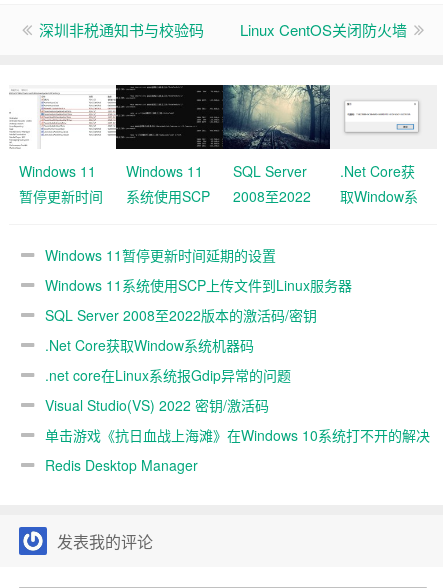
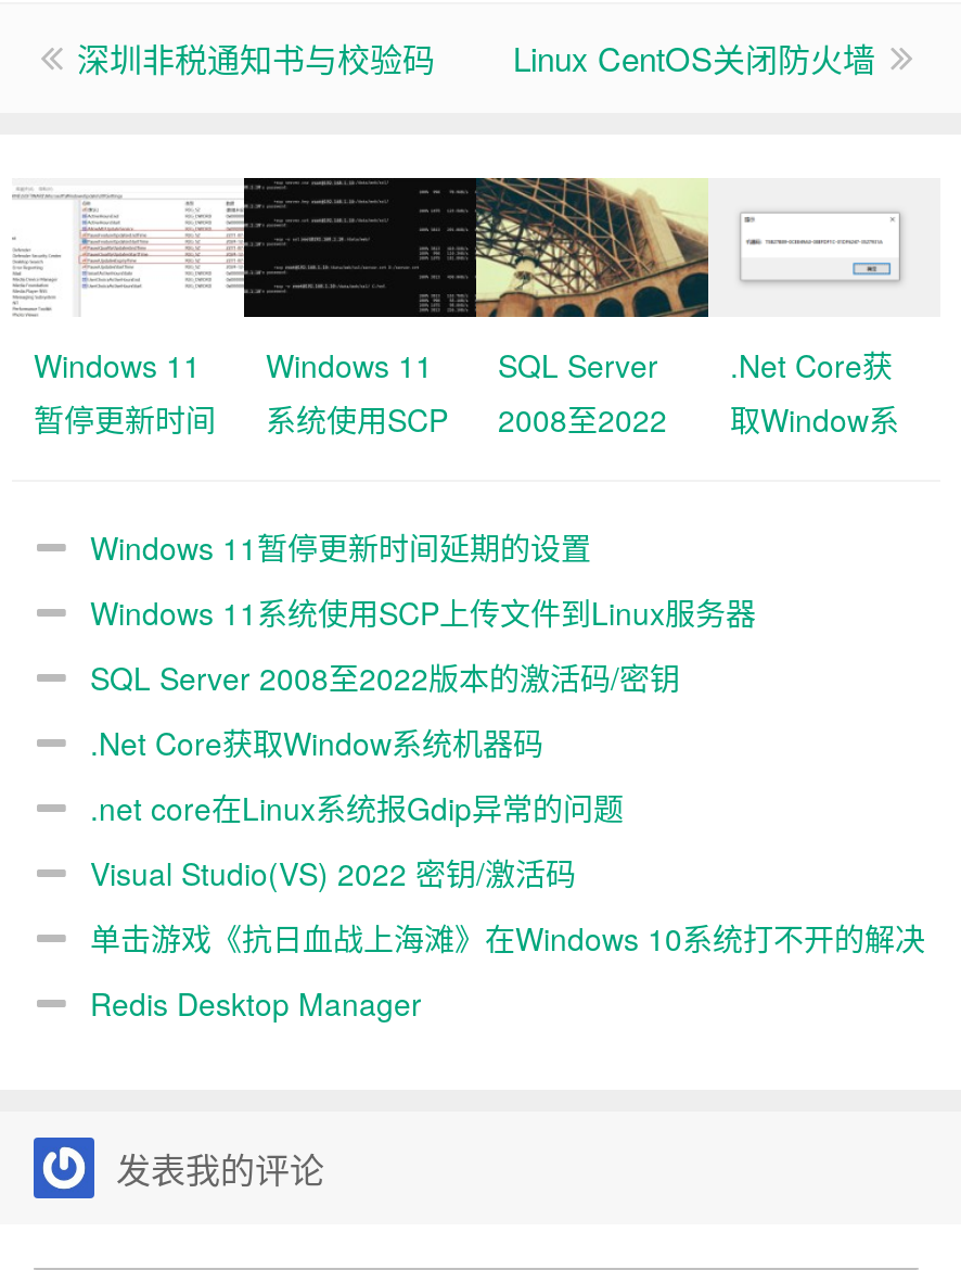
[223,84,331,150] [image] -> [474,178,710,319] [image]

